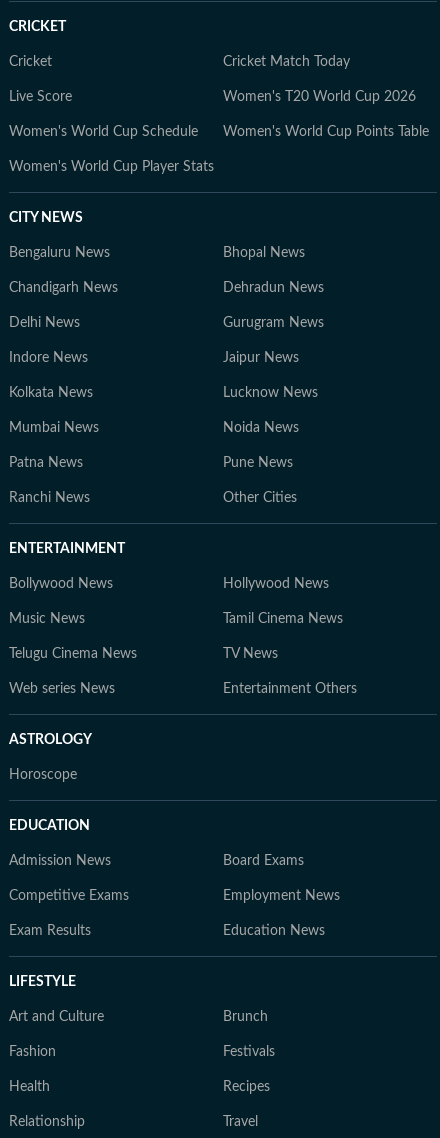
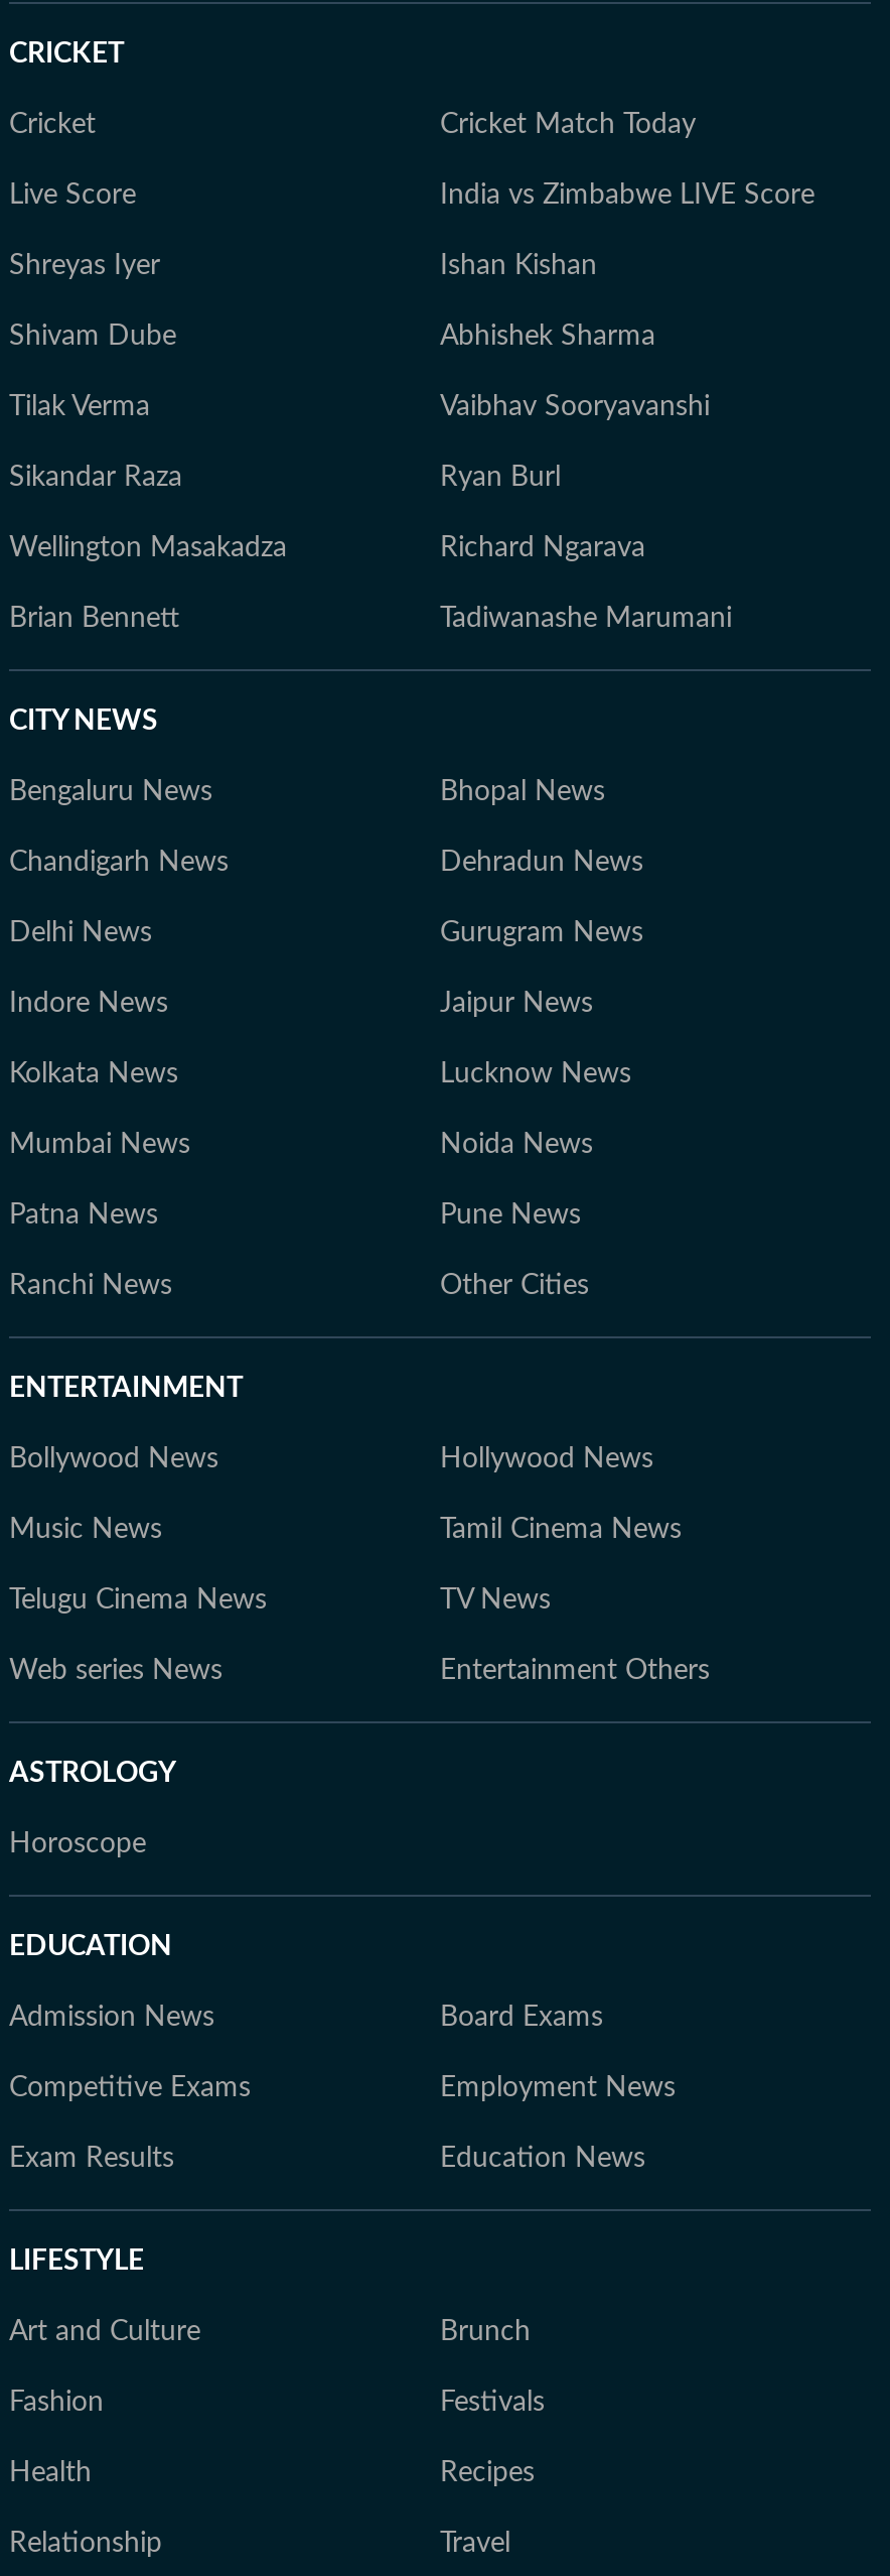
[9,90,429,174] Women's T20 World Cup 2026 | Women's World Cup Schedule | Women's World Cup Points Table | Women's World Cup Player Stats -> [9,181,814,633] India vs Zimbabwe LIVE Score | Shreyas Iyer | Ishan Kishan | Shivam Dube | Abhishek Sharma | Tilak Verma | Vaibhav Sooryavanshi | Sikandar Raza | Ryan Burl | Wellington Masakadza | Richard Ngarava | Brian Bennett | Tadiwanashe Marumani

